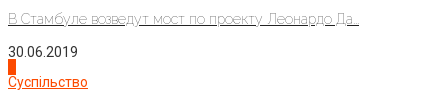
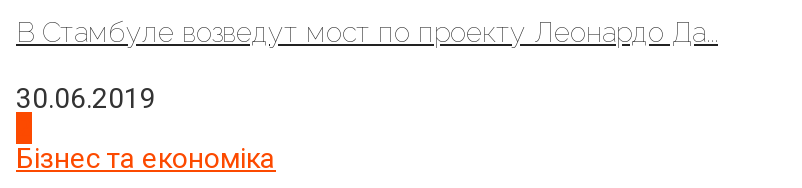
[8,74,88,90] Суспільство -> [16,143,276,175] Бізнес та економіка

